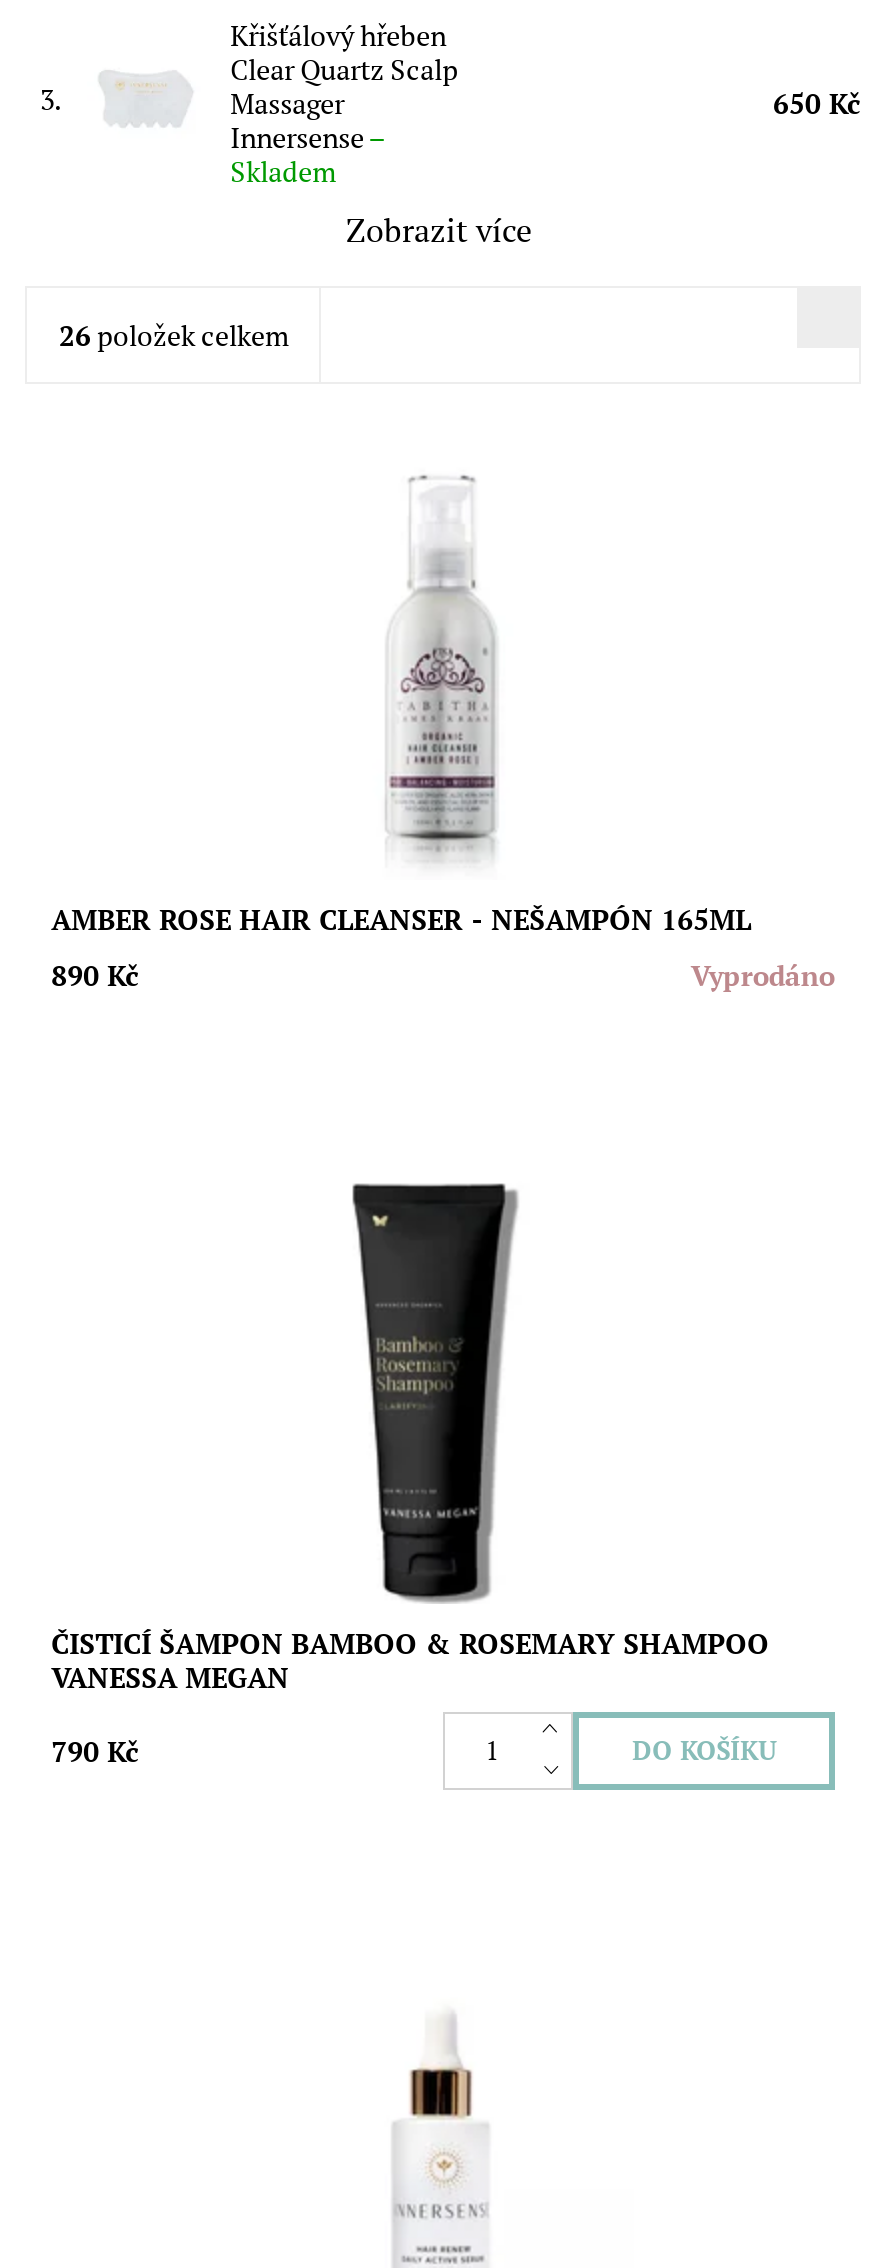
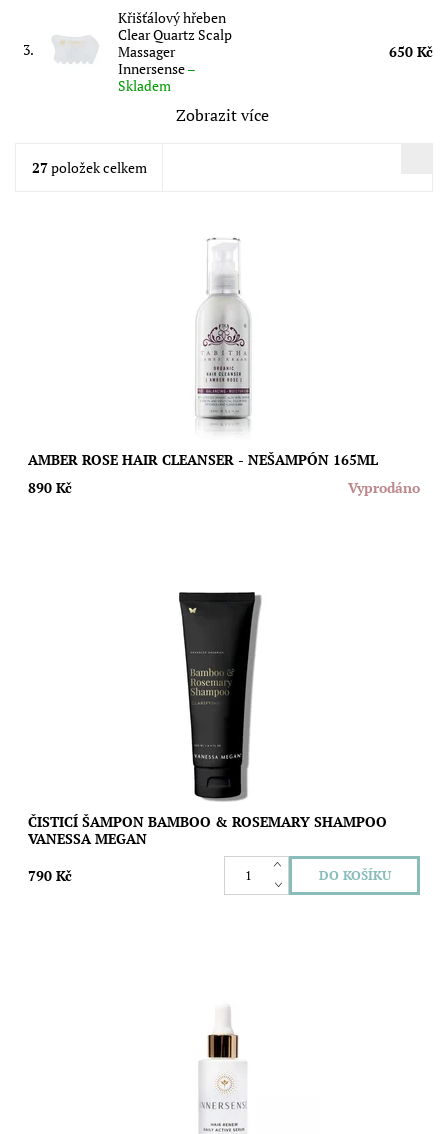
[59,315,289,353] 26 položek celkem -> [32,158,147,177] 27 položek celkem

